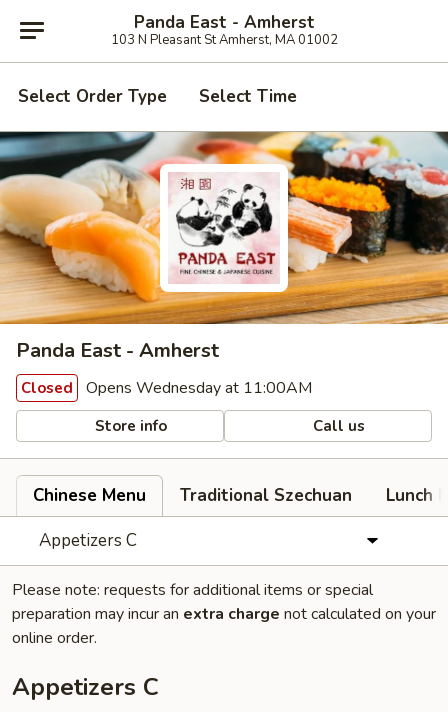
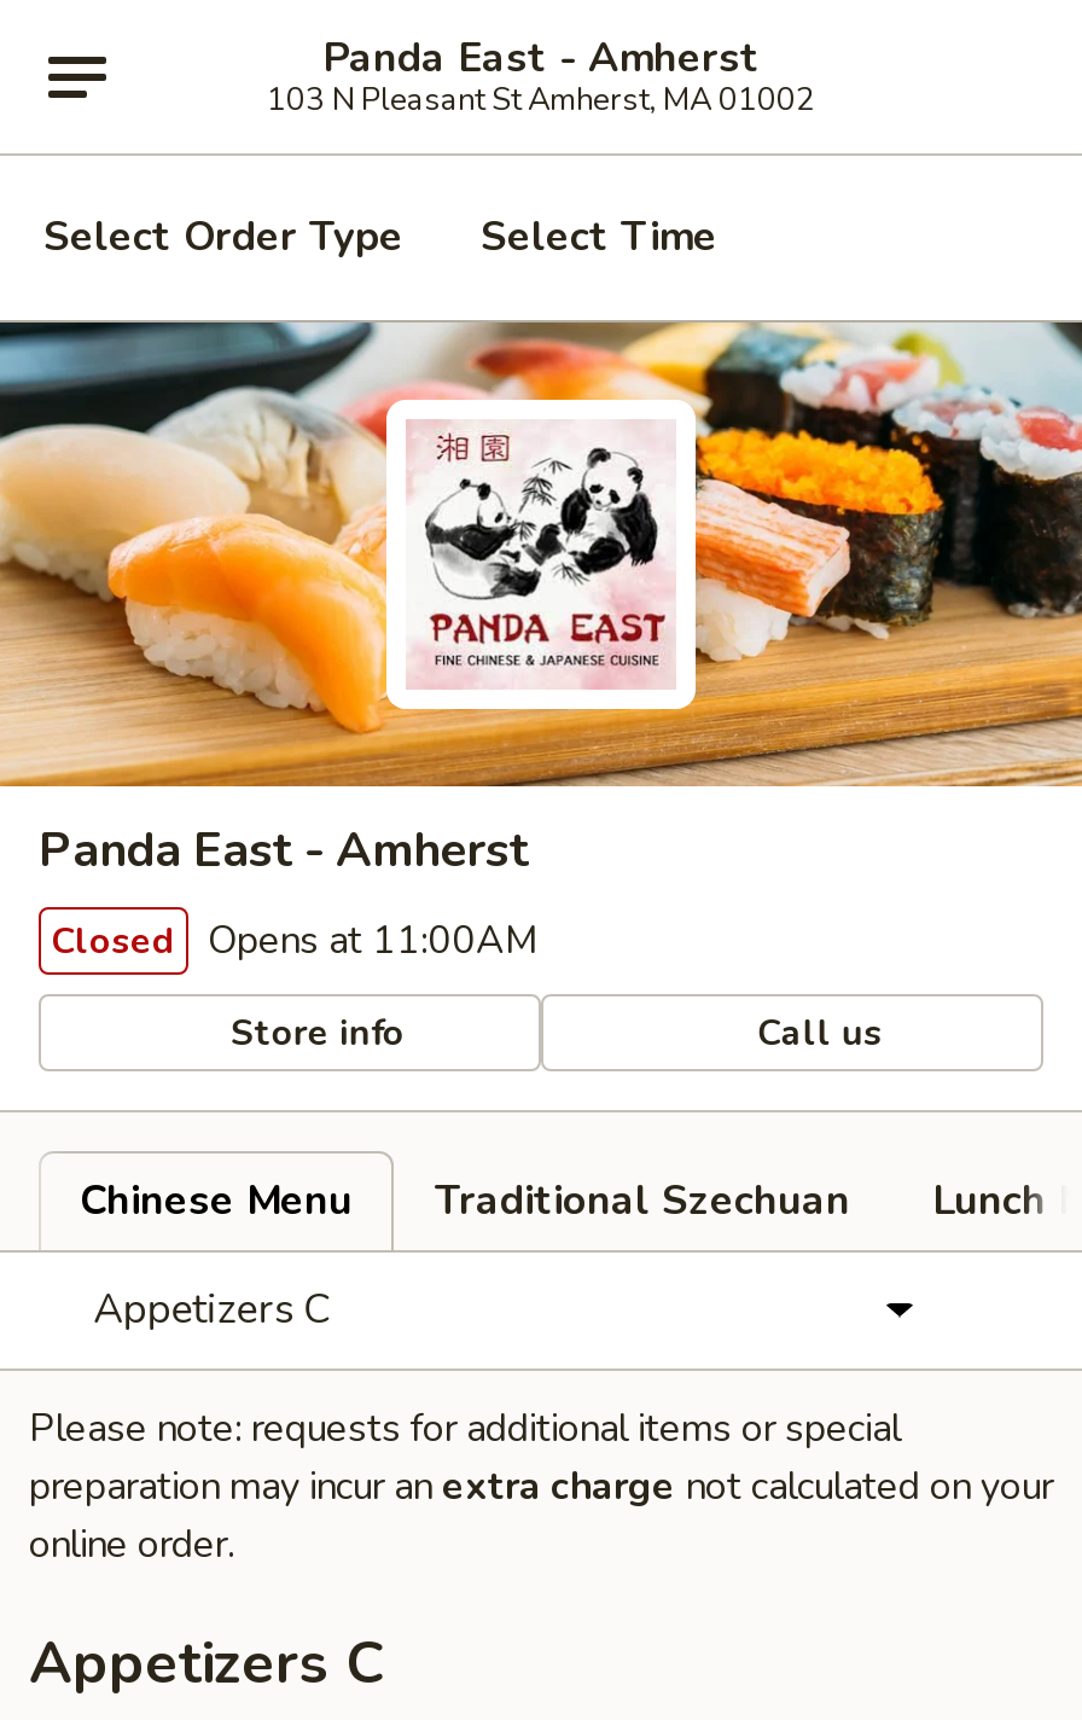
[21,377,312,399] Closed Opens Wednesday at 11:00AM -> [51,914,539,967] Closed Opens at 11:00AM

